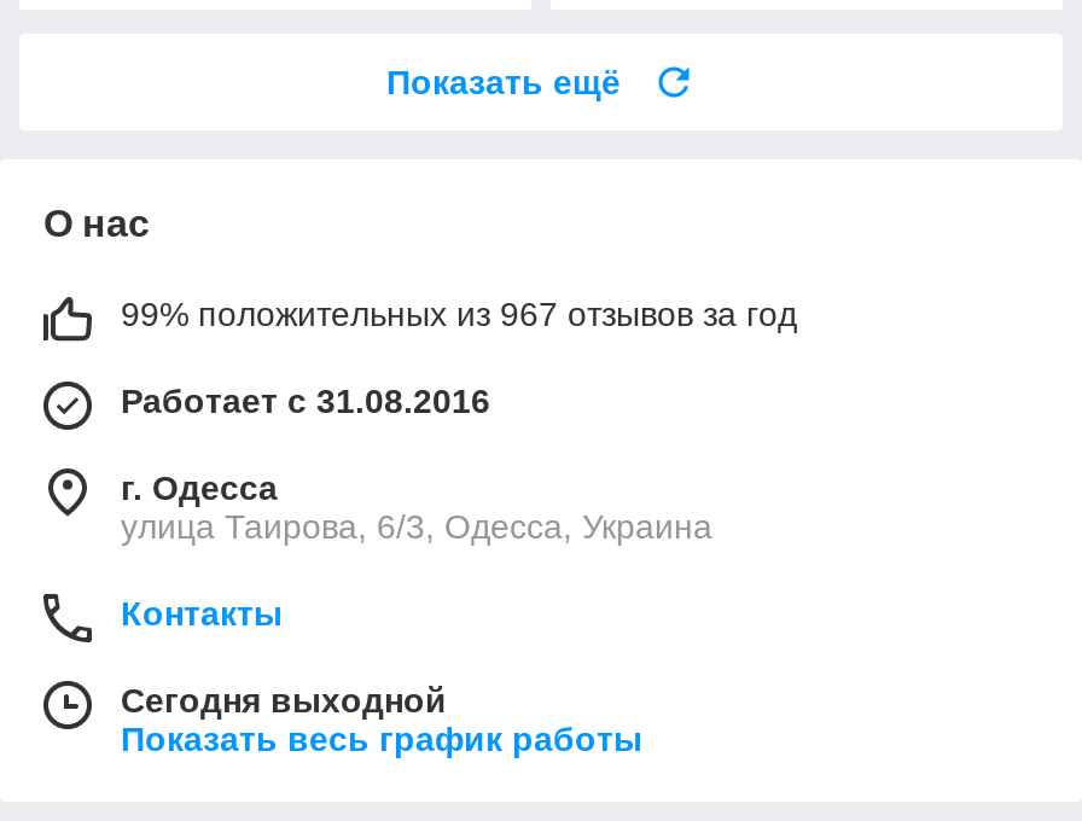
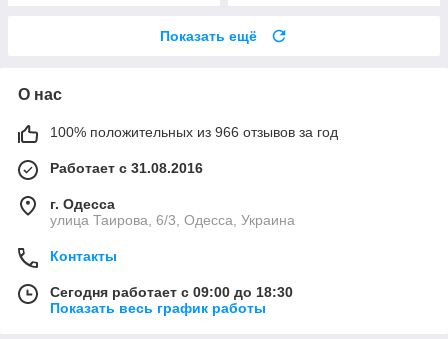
[121,294,797,333] 99% положительных из 967 отзывов за год -> [50,124,338,140] 100% положительных из 966 отзывов за год
[121,680,447,719] Сегодня выходной -> [50,284,293,300] Сегодня работает с 09:00 до 18:30

